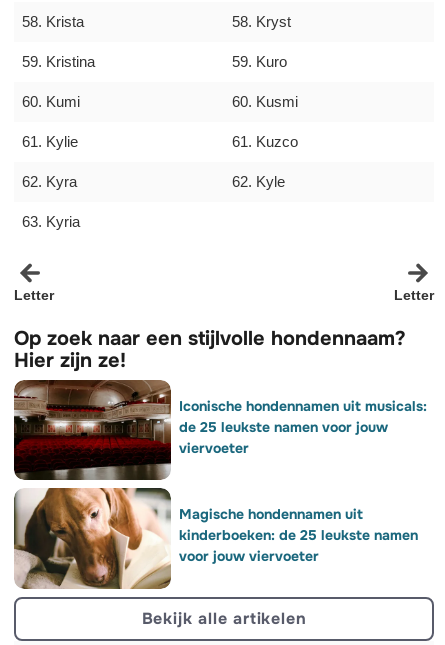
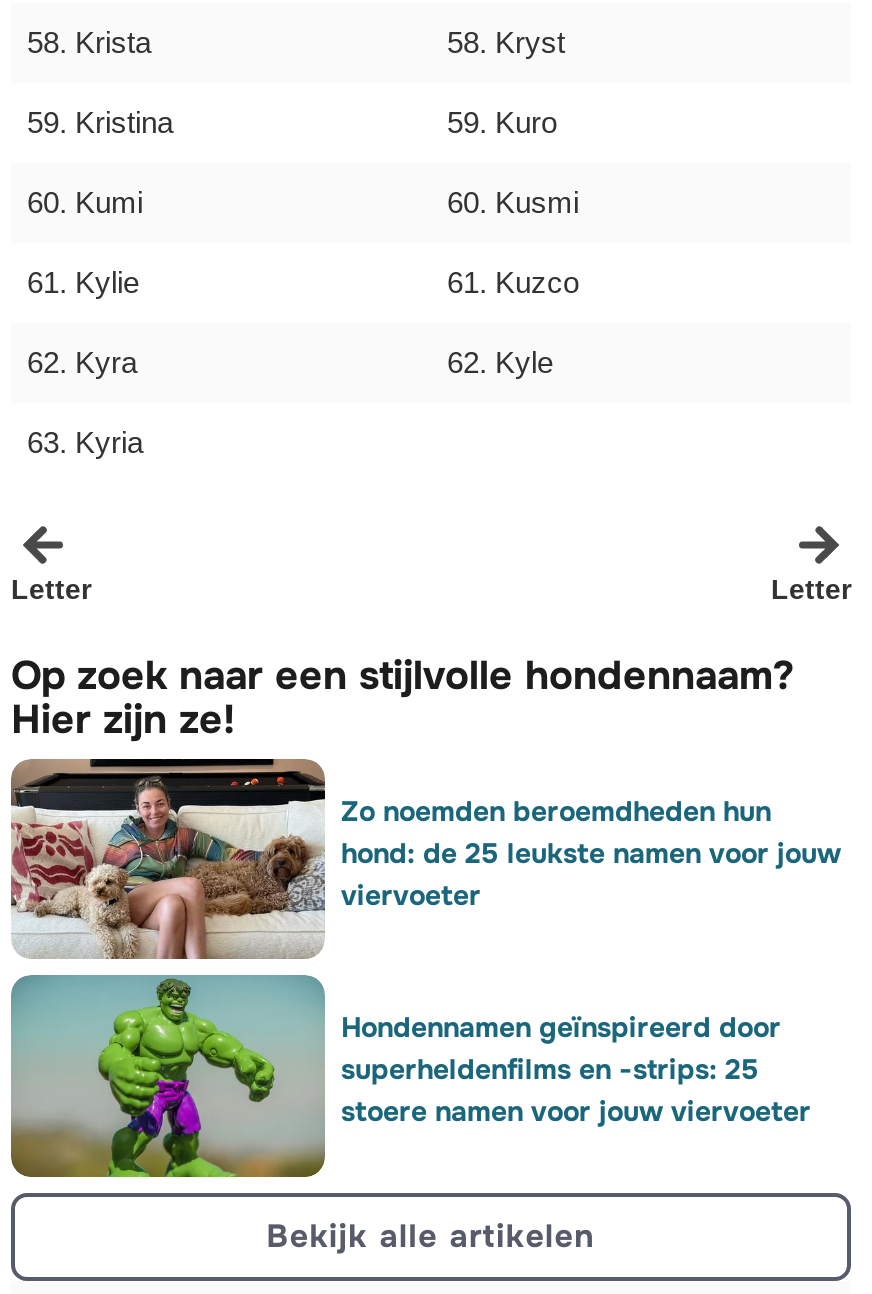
[13,379,427,480] [image] | Iconische hondennamen uit musicals: | de 25 leukste namen voor jouw -> [9,757,841,959] [image] | Zo noemden beroemdheden hun | hond: de 25 leukste namen voor jouw
[13,487,418,590] [image] | Magische hondennamen uit | kinderboeken: de 25 leukste namen | voor jouw viervoeter -> [9,973,811,1179] [image] | Hondennamen geïnspireerd door | superheldenfilms en -strips: 25 | stoere namen voor jouw viervoeter

